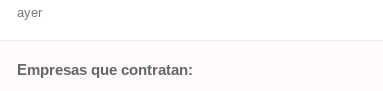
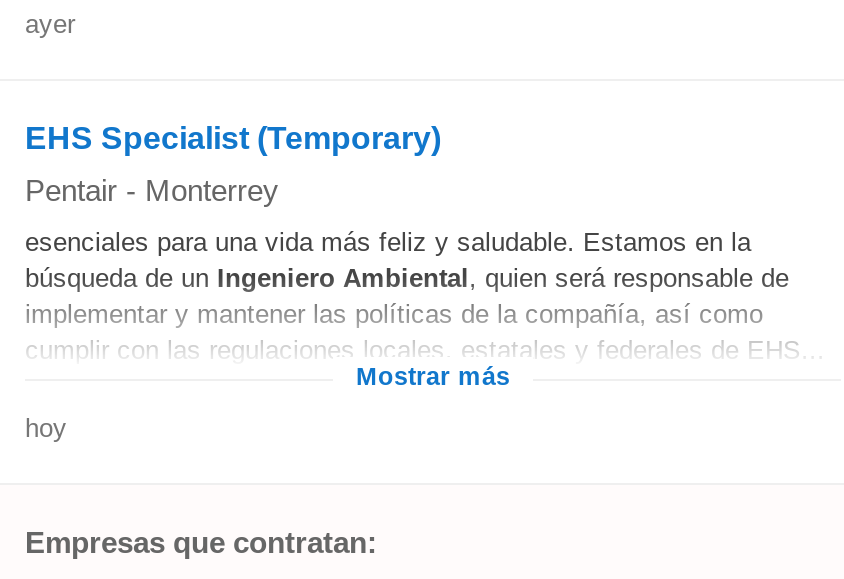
none -> [25,121,825,443] EHS Specialist (Temporary) | Pentair - Monterrey | esenciales para una vida más feliz y saludable. Estamos en la | búsqueda de un Ingeniero Ambiental, quien será responsable de | implementar y mantener las políticas de la compañía, así como | cumplir con las regulaciones locales, estatales y federales de EHS... | Mostrar más | hoy

